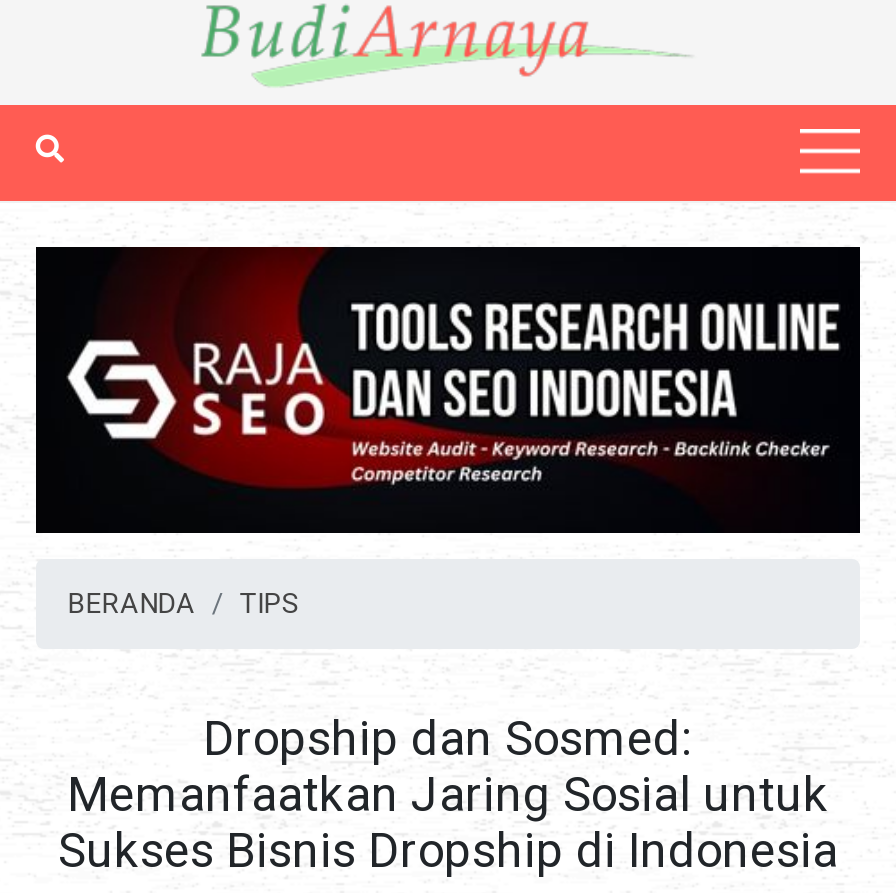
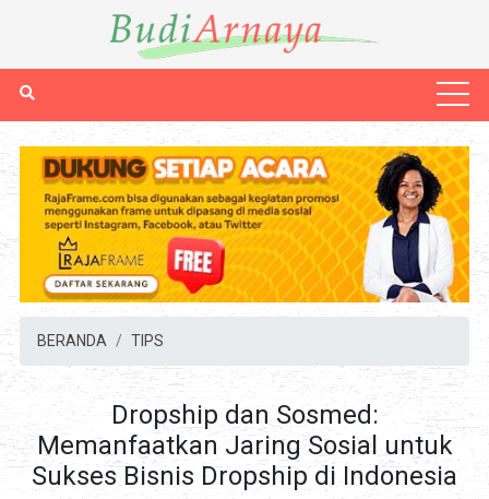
[34,245,862,535] [image] -> [19,145,470,304] [image]

